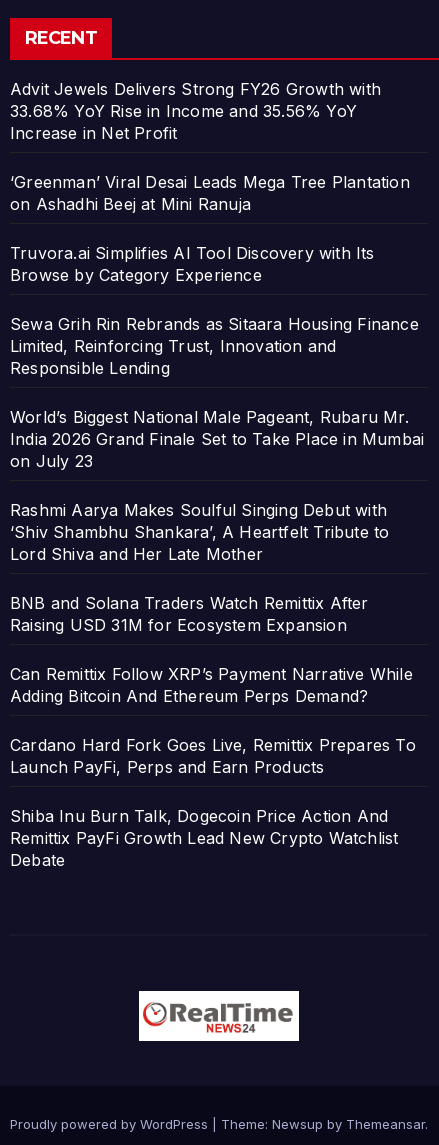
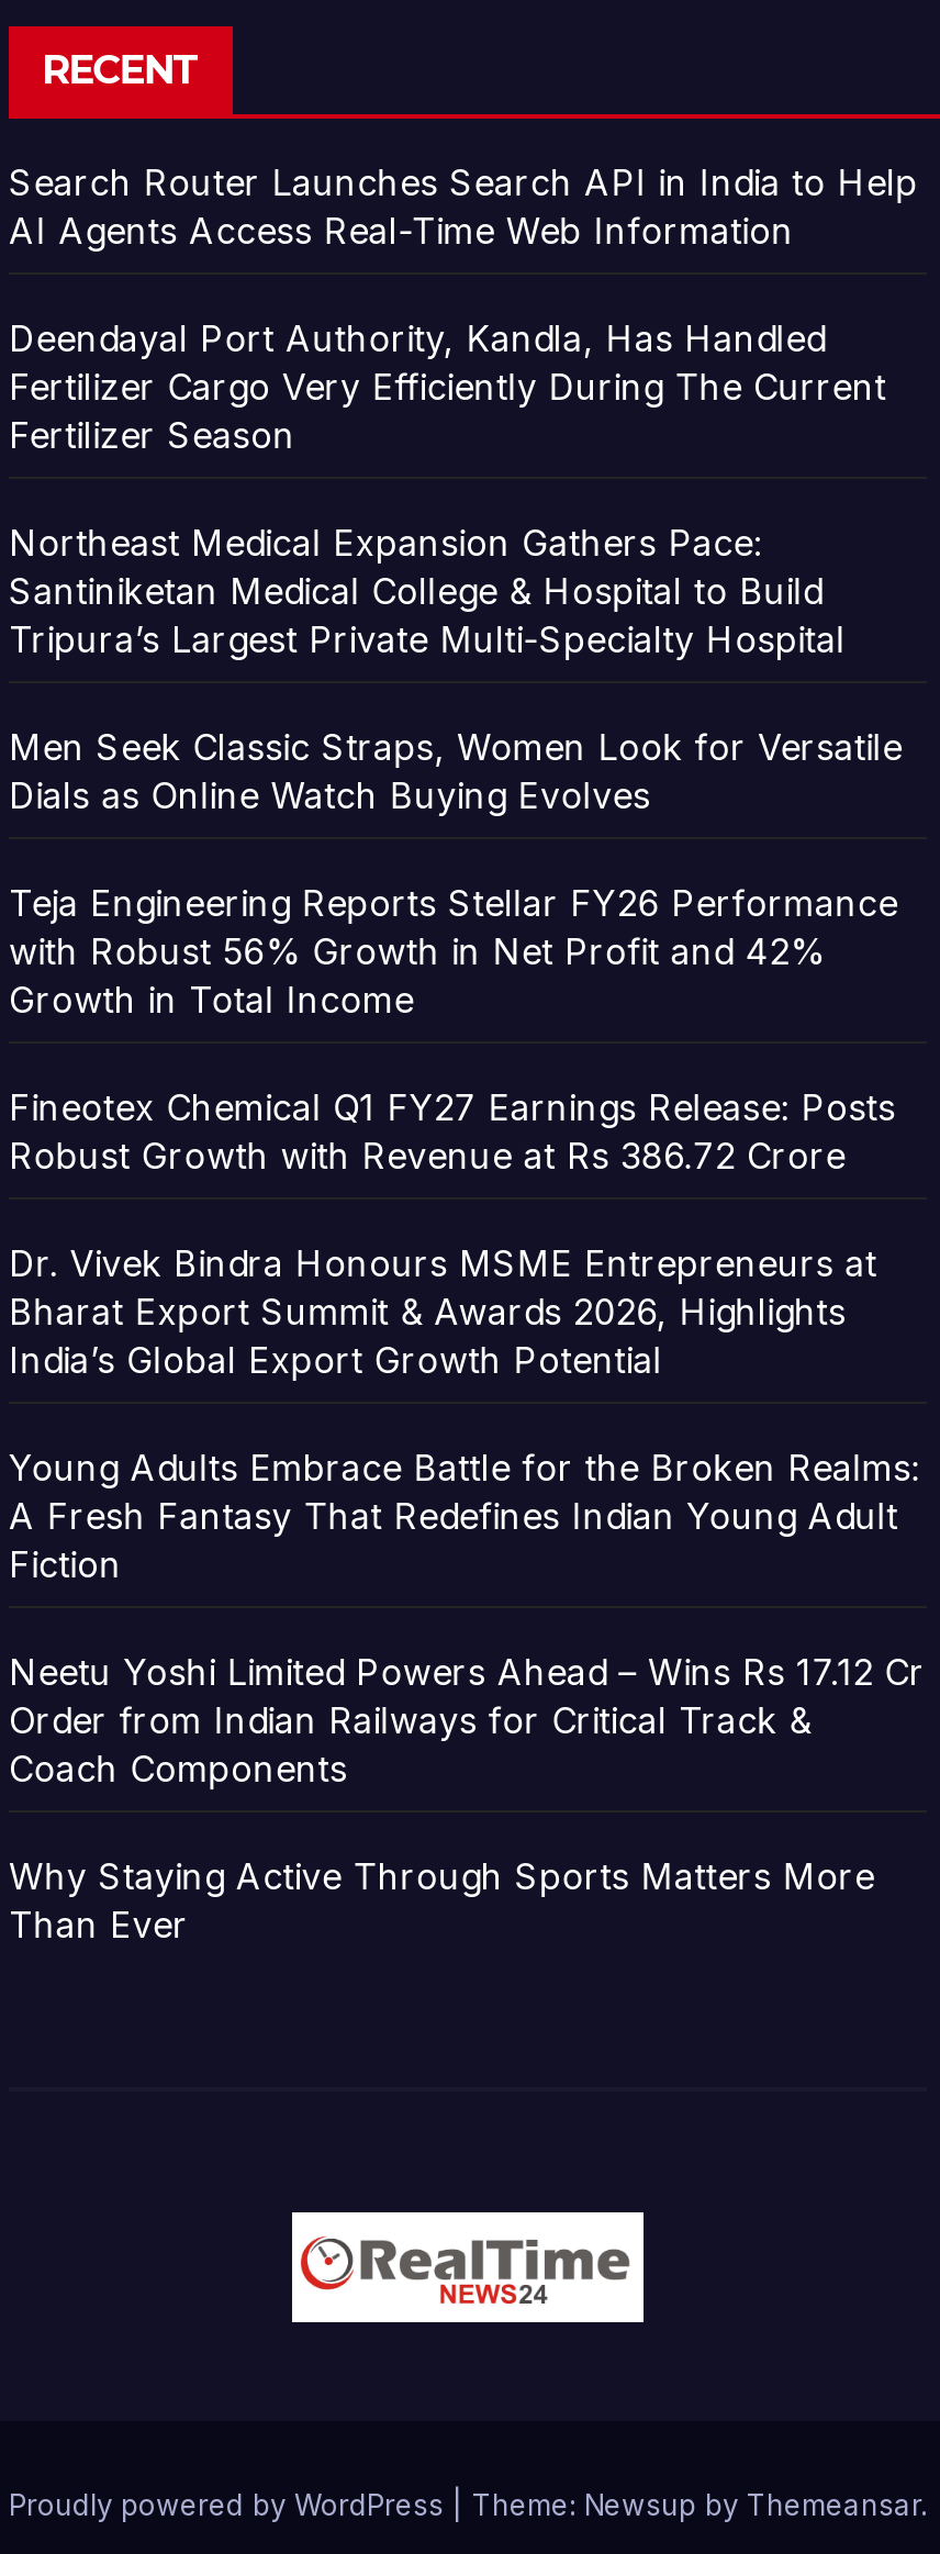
[10,79,381,143] Advit Jewels Delivers Strong FY26 Growth with | 33.68% YoY Rise in Income and 35.56% YoY | Increase in Net Profit -> [9,160,918,253] Search Router Launches Search API in India to Help | AI Agents Access Real-Time Web Information
[10,172,410,214] ‘Greenman’ Viral Desai Leads Mega Tree Plantation | on Ashadhi Beej at Mini Ranuja -> [9,316,886,457] Deendayal Port Authority, Kandla, Has Handled | Fertilizer Cargo Very Efficiently During The Current | Fertilizer Season
[10,243,375,285] Truvora.ai Simplifies AI Tool Discovery with Its | Browse by Category Experience -> [9,521,846,661] Northeast Medical Expansion Gathers Pace: | Santiniketan Medical College & Hospital to Build | Tripura’s Largest Private Multi-Specialty Hospital
[10,314,419,378] Sewa Grih Rin Rebrands as Sitaara Housing Finance | Limited, Reinforcing Trust, Innovation and | Responsible Lending -> [9,725,902,817] Men Seek Classic Straps, Women Look for Versatile | Dials as Online Watch Buying Evolves
[10,407,424,471] World’s Biggest National Male Pageant, Rubaru Mr. | India 2026 Grand Finale Set to Take Place in Mumbai | on July 23 -> [9,881,898,1022] Teja Engineering Reports Stellar FY26 Performance | with Robust 56% Growth in Net Profit and 42% | Growth in Total Income
[10,500,389,564] Rashmi Aarya Makes Soulful Singing Debut with | ‘Shiv Shambhu Shankara’, A Heartfelt Tribute to | Lord Shiva and Her Late Mother -> [9,1085,896,1178] Fineotex Chemical Q1 FY27 Earnings Release: Posts | Robust Growth with Revenue at Rs 386.72 Crore
[10,593,369,635] BNB and Solana Traders Watch Remittix After | Raising USD 31M for Ecosystem Expansion -> [9,1241,877,1382] Dr. Vivek Bindra Honours MSME Entrepreneurs at | Bharat Export Summit & Awards 2026, Highlights | India’s Global Export Growth Potential
[10,664,413,706] Can Remittix Follow XRP’s Payment Narrative While | Adding Bitcoin And Ethereum Perps Demand? -> [9,1446,920,1586] Young Adults Embrace Battle for the Broken Realms: | A Fresh Fantasy That Redefines Indian Young Adult | Fiction
[10,735,416,777] Cardano Hard Fork Goes Live, Remittix Prepares To | Launch PayFi, Perps and Earn Products -> [9,1650,925,1791] Neetu Yoshi Limited Powers Ahead – Wins Rs 17.12 Cr | Order from Indian Railways for Critical Track & | Coach Components
[10,806,398,870] Shiba Inu Burn Talk, Dogecoin Price Action And | Remittix PayFi Growth Lead New Crypto Watchlist | Debate -> [9,1854,875,1947] Why Staying Active Through Sports Matters More | Than Ever

